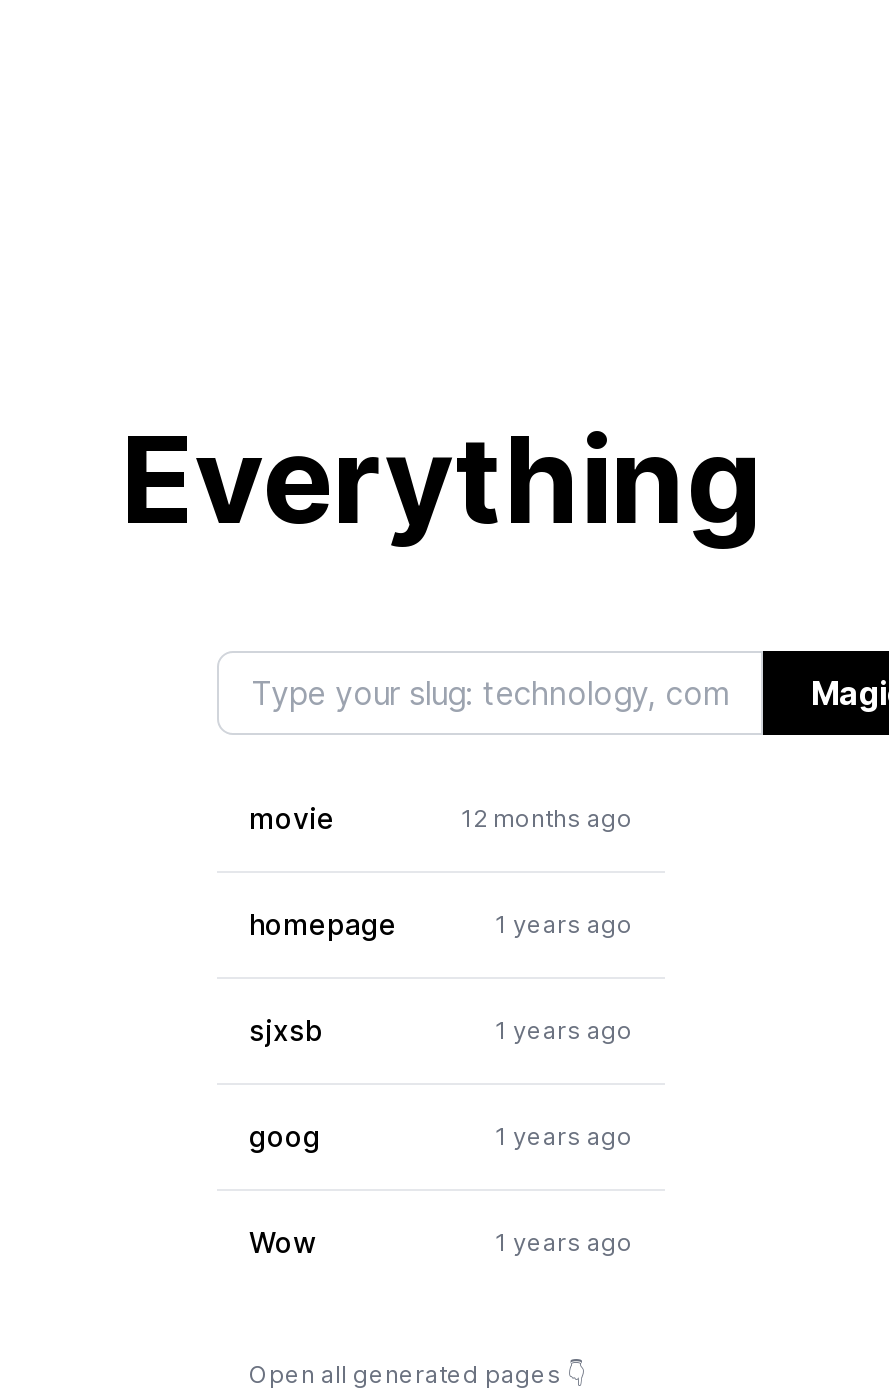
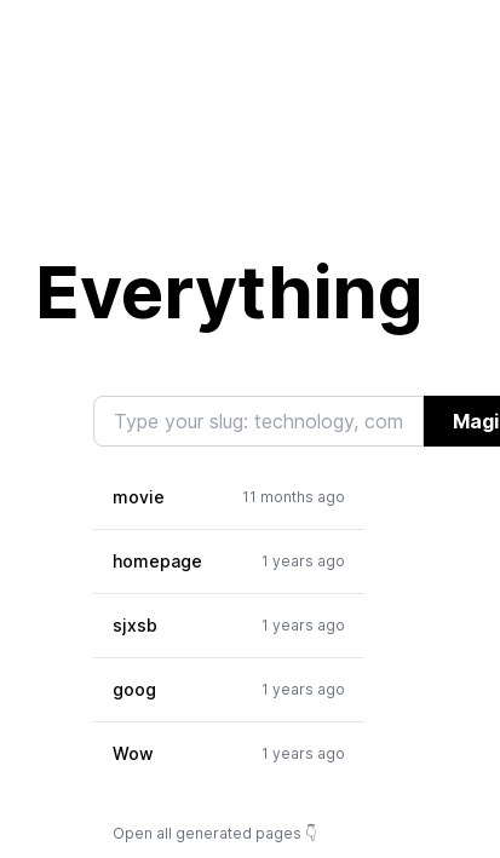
[461,803,633,833] 12 months ago -> [242,488,345,506] 11 months ago

